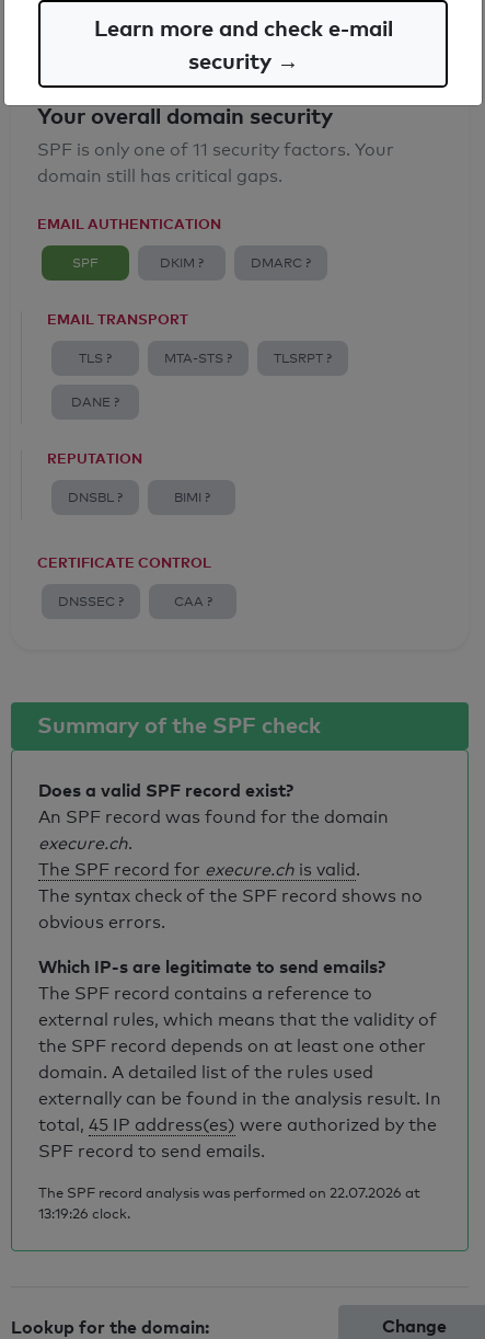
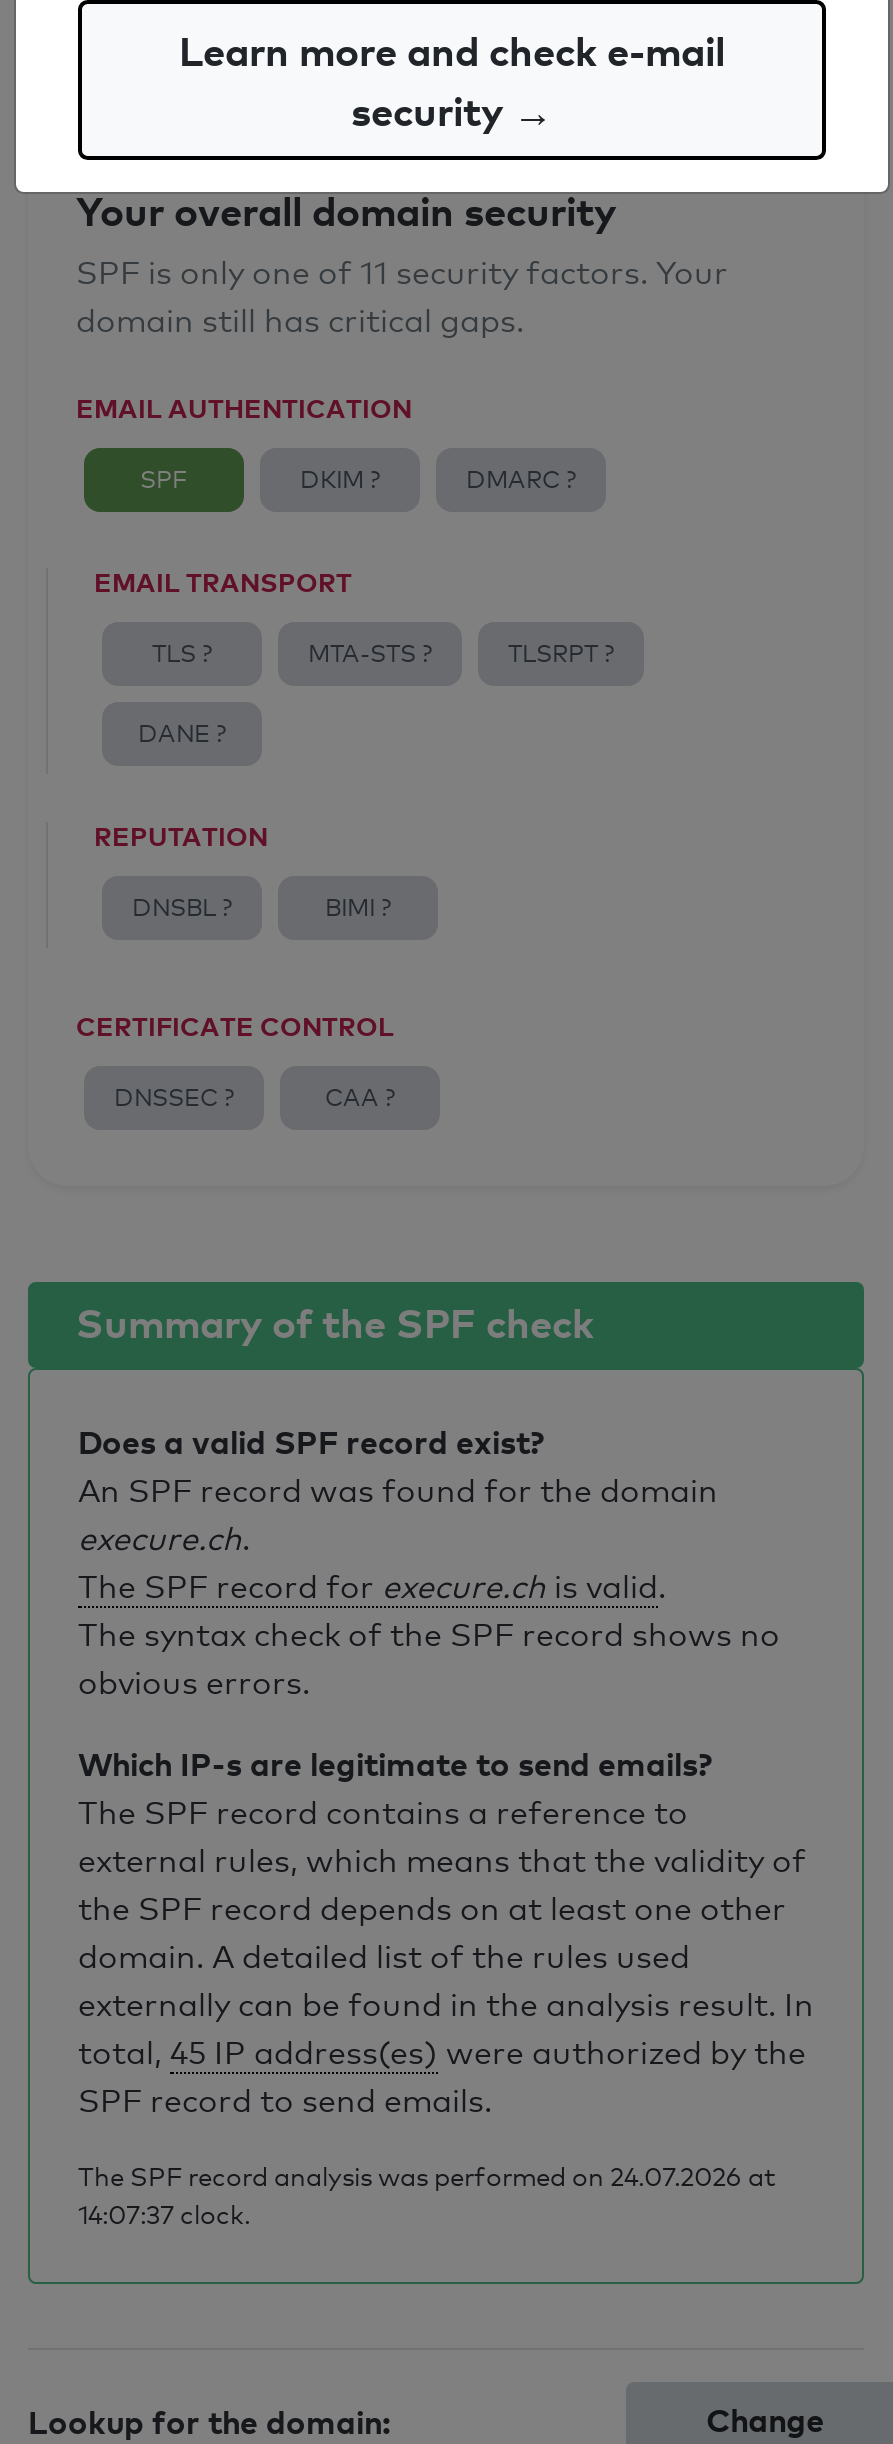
[38,1183,420,1201] The SPF record analysis was performed on 22.07.2026 at -> [78,2160,776,2192] The SPF record analysis was performed on 24.07.2026 at
[38,1204,130,1222] 13:19:26 clock. -> [78,2198,250,2230] 14:07:37 clock.

